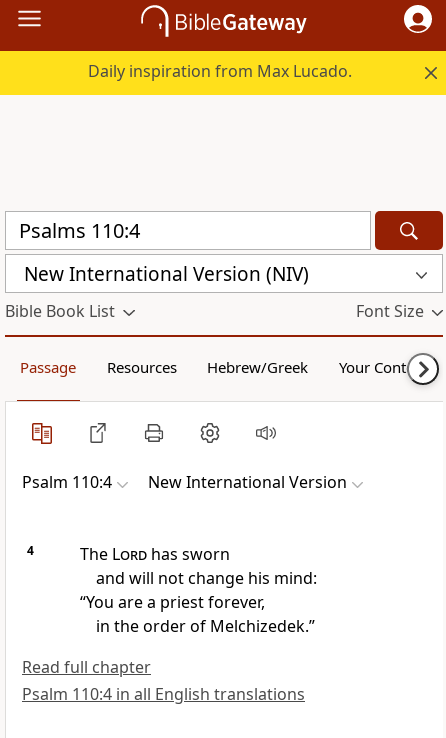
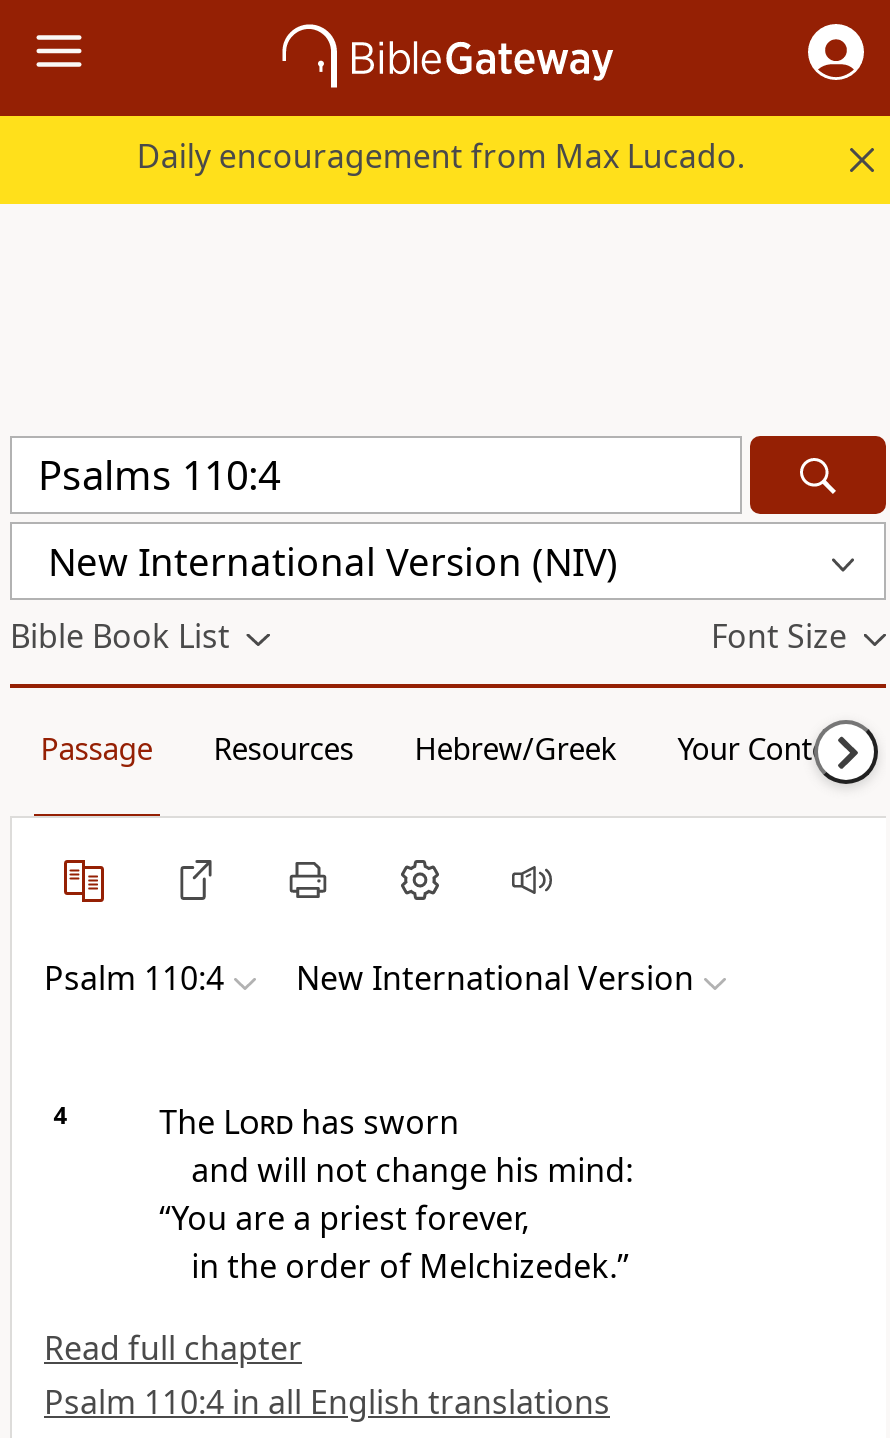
[88,60,352,82] Daily inspiration from Max Lucado. -> [137,134,745,178] Daily encouragement from Max Lucado.

